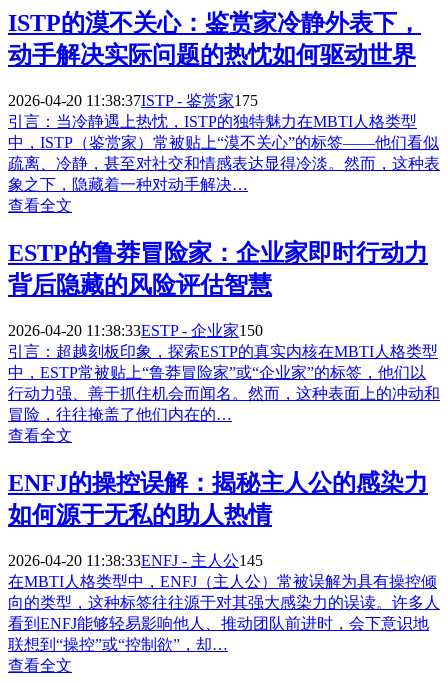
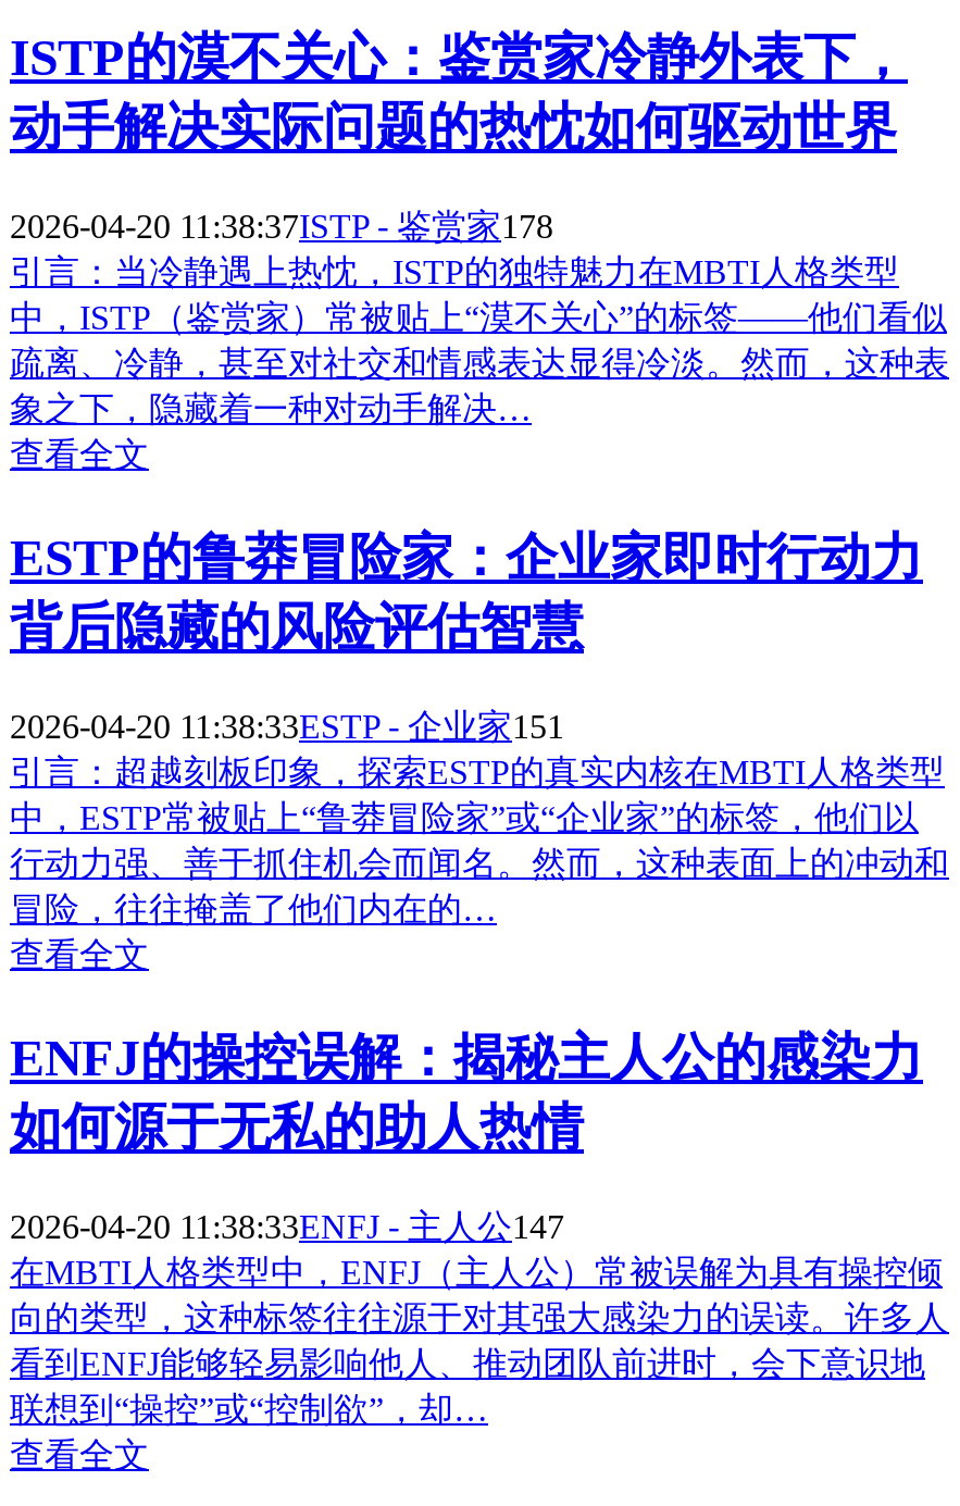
[8,92,258,109] 2026-04-20 11:38:37ISTP - 鉴赏家175 -> [10,208,553,245] 2026-04-20 11:38:37ISTP - 鉴赏家178
[8,322,263,339] 2026-04-20 11:38:33ESTP - 企业家150 -> [10,708,564,745] 2026-04-20 11:38:33ESTP - 企业家151
[8,552,263,569] 2026-04-20 11:38:33ENFJ - 主人公145 -> [10,1207,564,1244] 2026-04-20 11:38:33ENFJ - 主人公147

